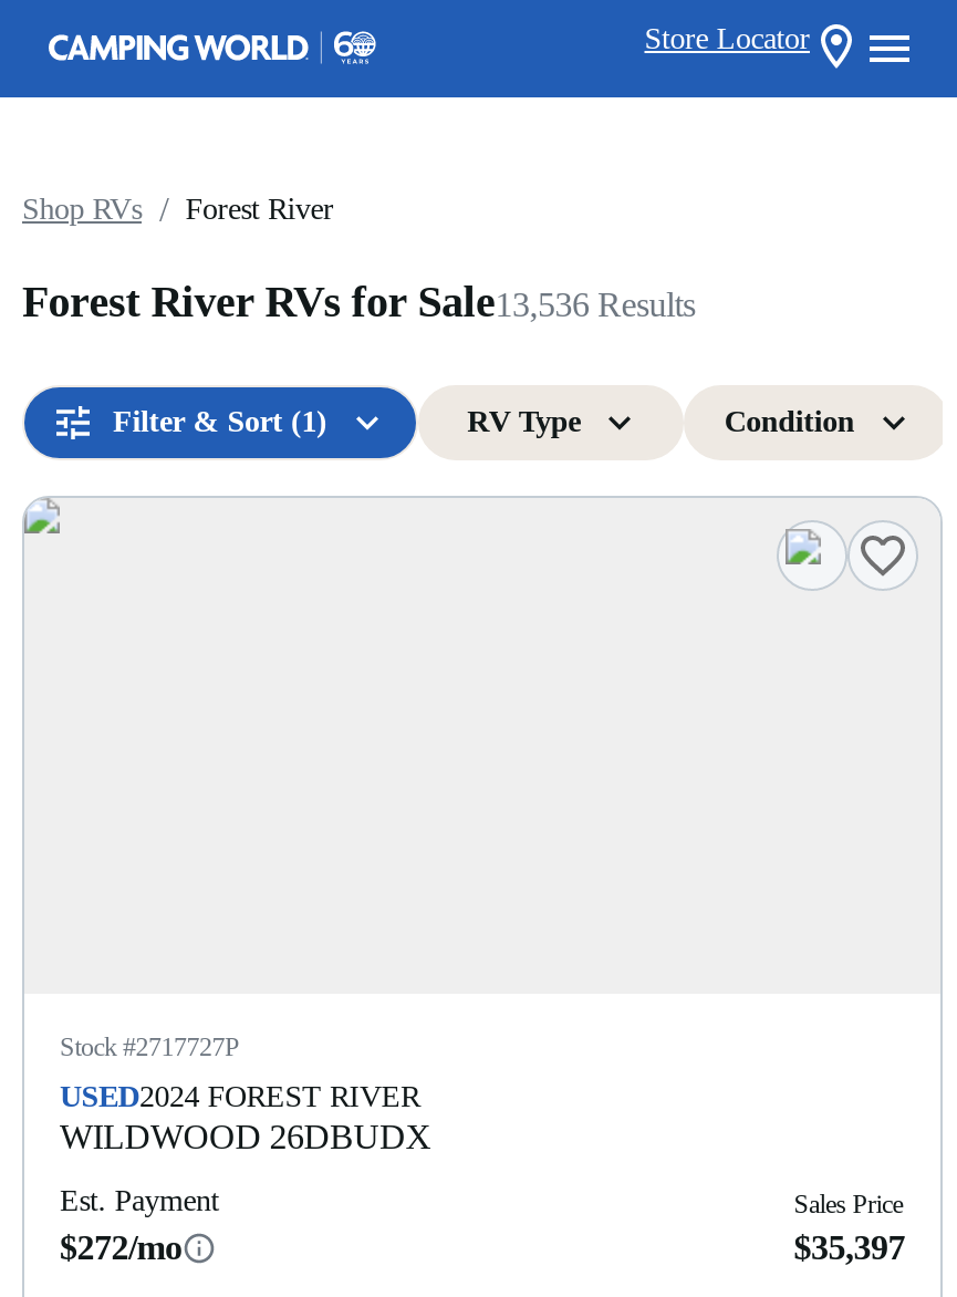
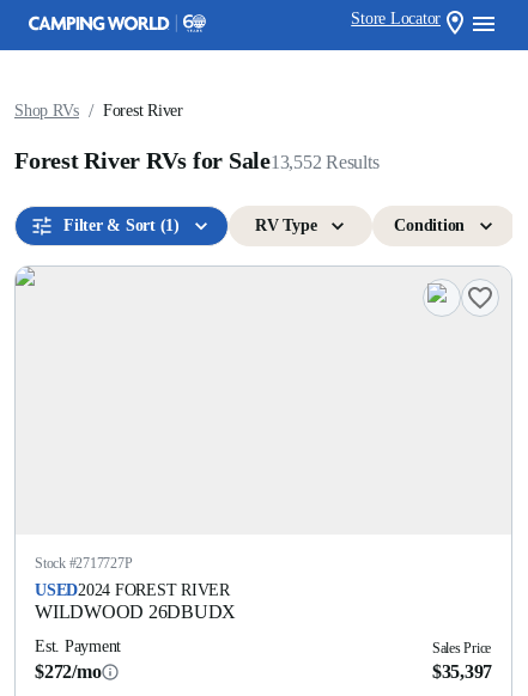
[22,277,695,325] Forest River RVs for Sale 13,536 Results -> [14,147,379,173] Forest River RVs for Sale 13,552 Results

